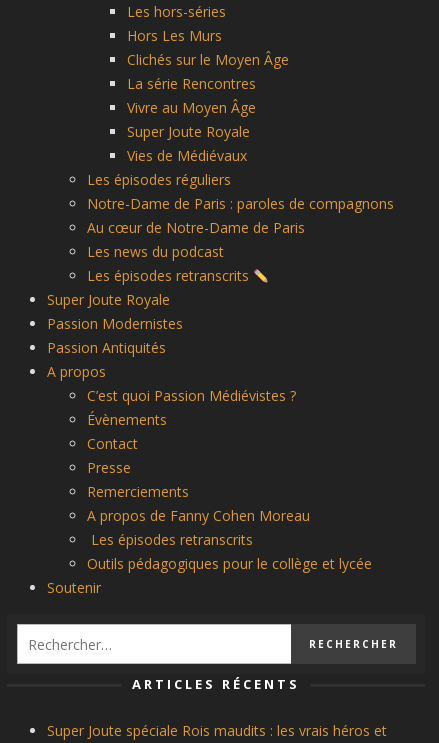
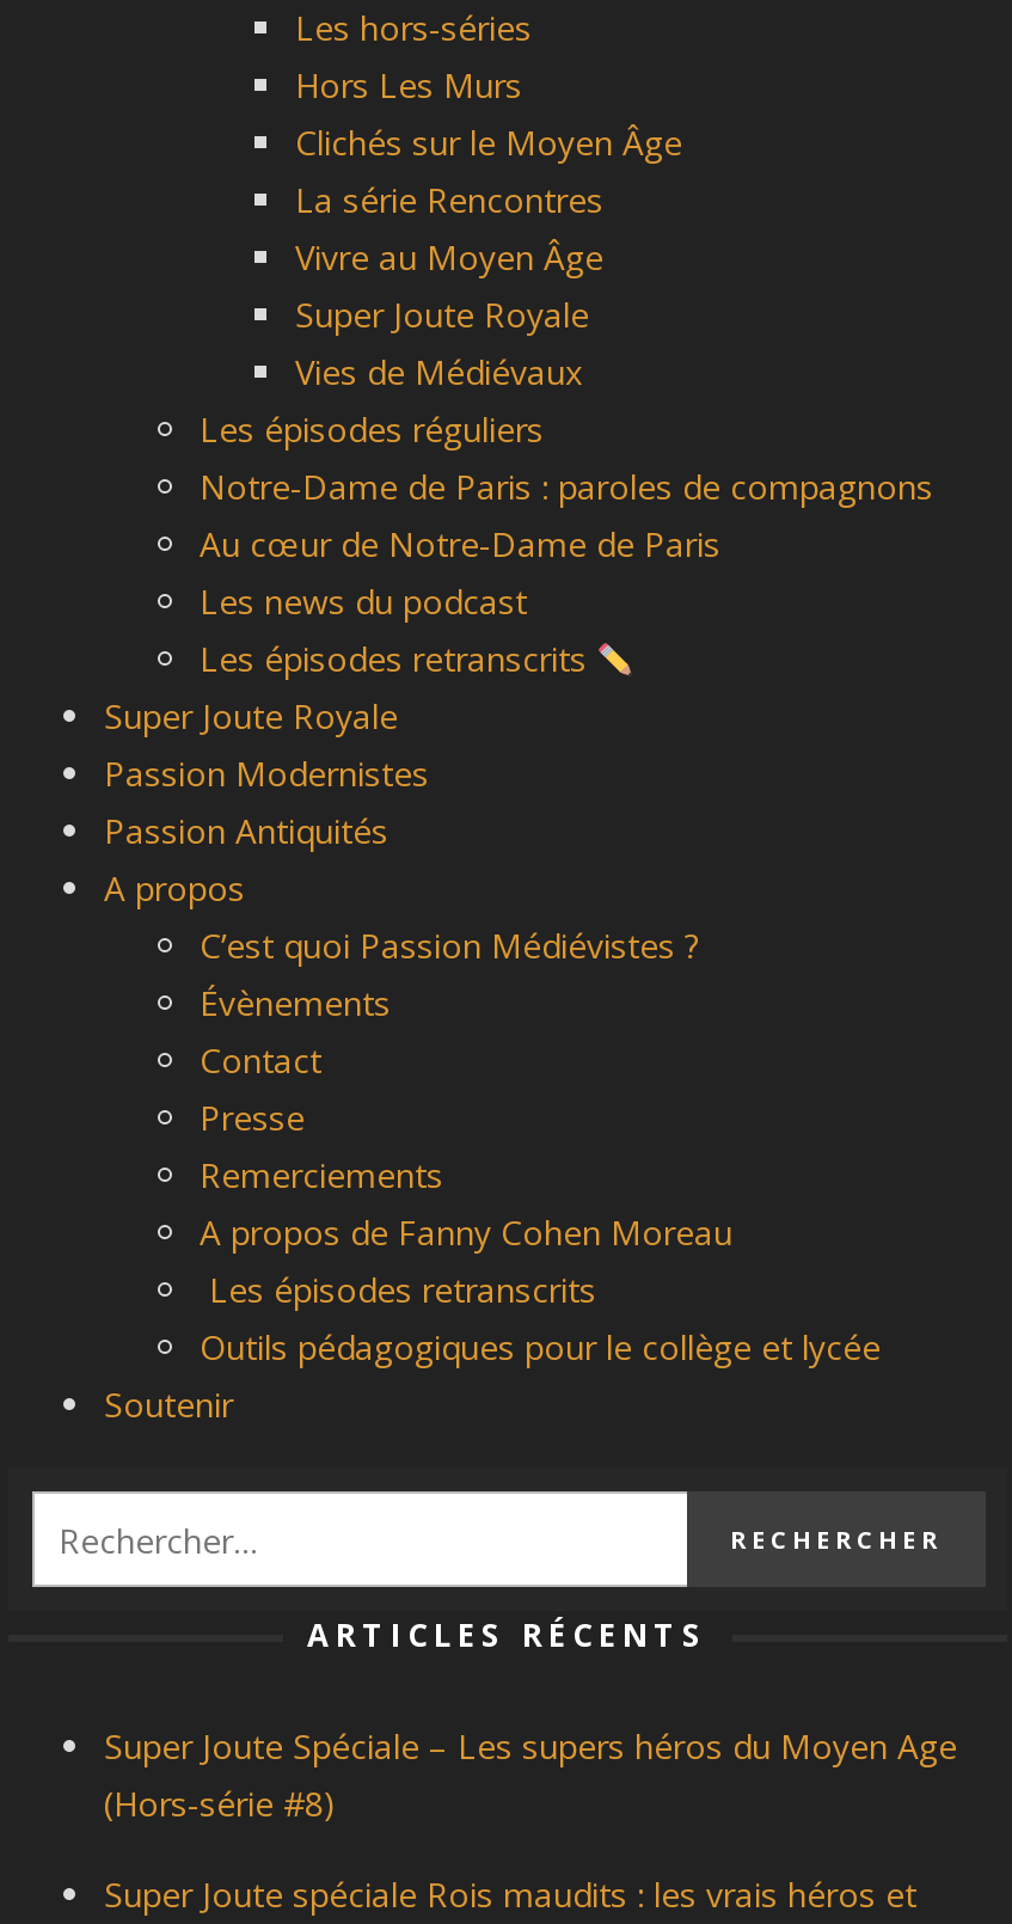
none -> [104,1723,957,1826] Super Joute Spéciale – Les supers héros du Moyen Age | (Hors-série #8)

